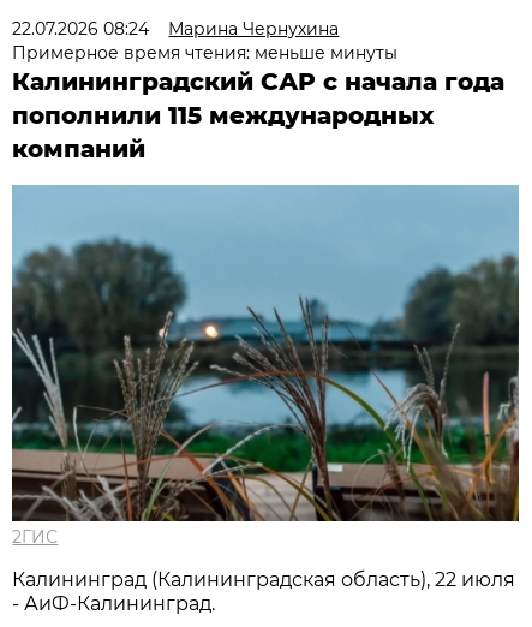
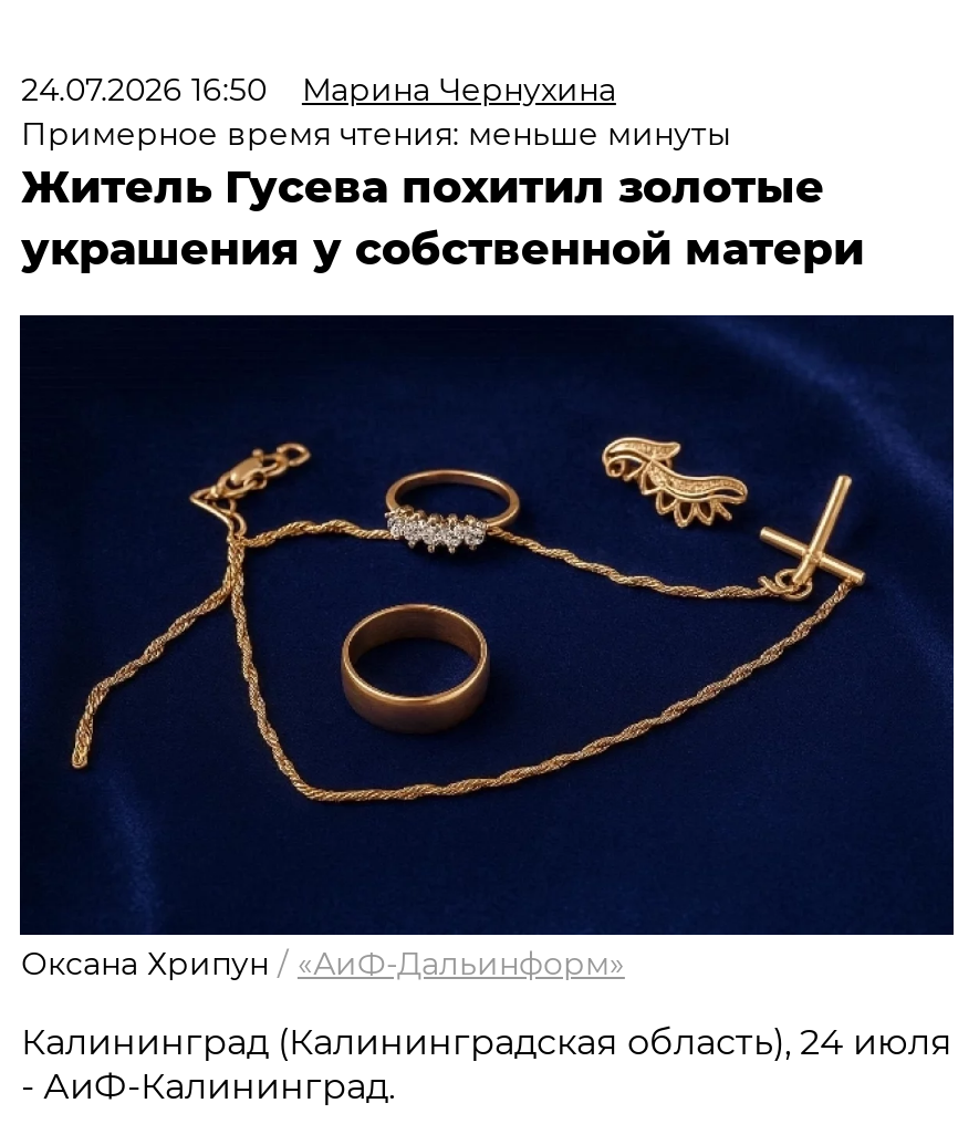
[12,18,339,40] 22.07.2026 08:24 Марина Чернухина -> [21,69,616,109] 24.07.2026 16:50 Марина Чернухина
[12,67,505,163] Калининградский САР с начала года | пополнили 115 международных | компаний -> [21,160,864,275] Житель Гусева похитил золотые | украшения у собственной матери
[11,185,520,548] [image] | 2ГИС -> [18,313,956,983] [image] | Оксана Хрипун / «АиФ-Дальинформ»
[12,568,516,591] Калининград (Калининградская область), 22 июля -> [21,1021,952,1063] Калининград (Калининградская область), 24 июля

